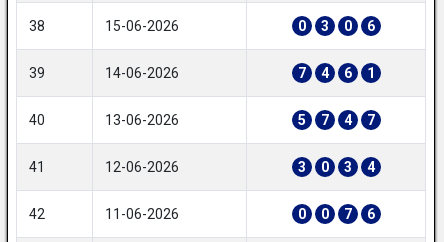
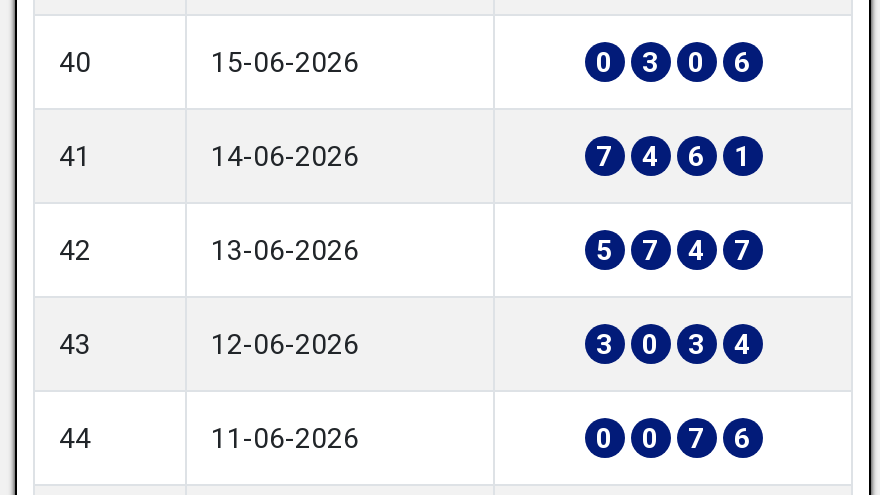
[29,17,45,33] 38 -> [59,45,91,77] 40
[29,64,45,80] 39 -> [59,139,91,171] 41
[29,111,45,127] 40 -> [59,233,91,265] 42
[29,158,45,174] 41 -> [59,327,91,359] 43
[29,205,45,221] 42 -> [59,421,91,453] 44

